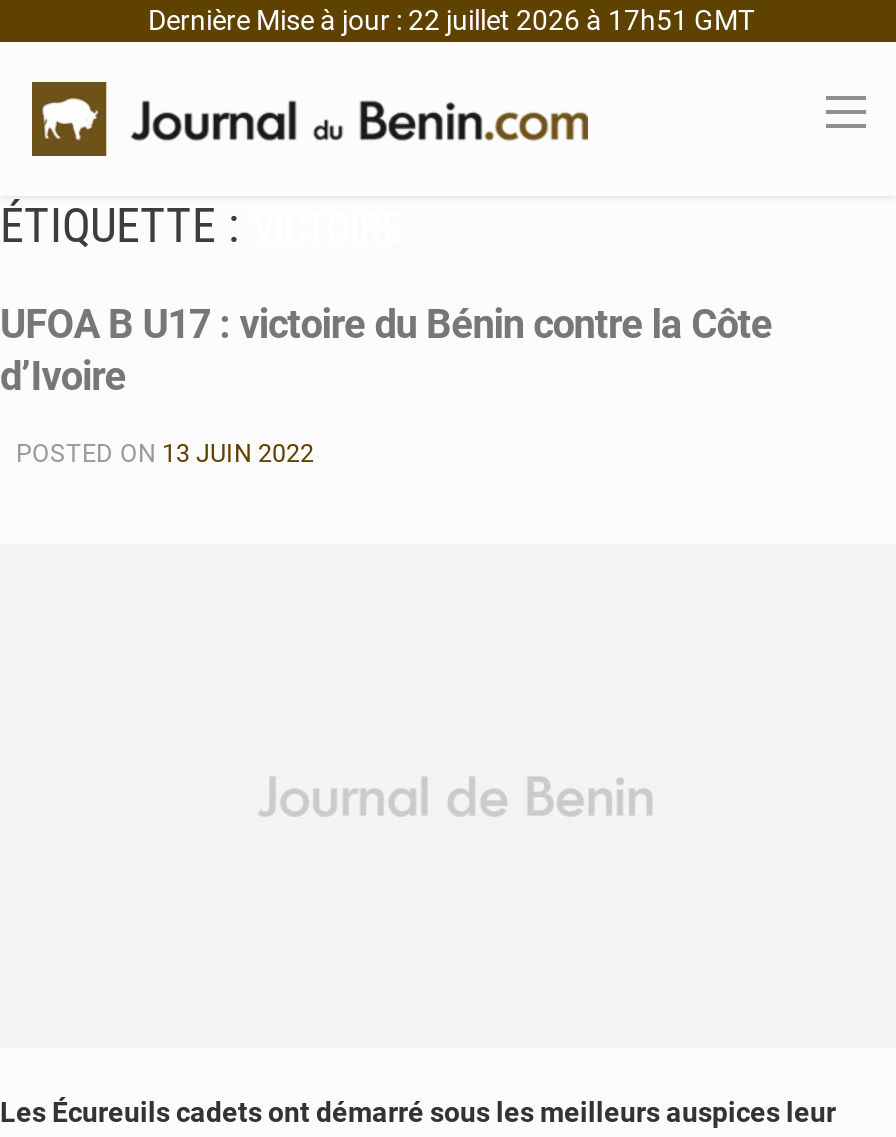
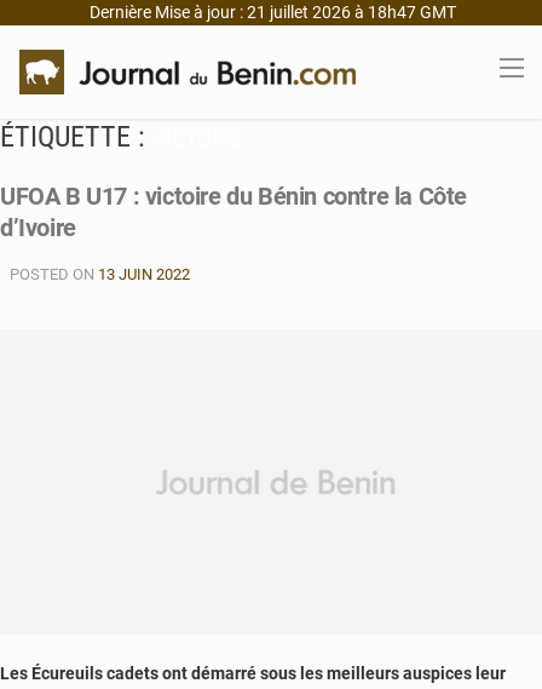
[142,4,754,36] Dernière Mise à jour : 22 juillet 2026 à 17h51 GMT -> [86,2,456,22] Dernière Mise à jour : 21 juillet 2026 à 18h47 GMT

